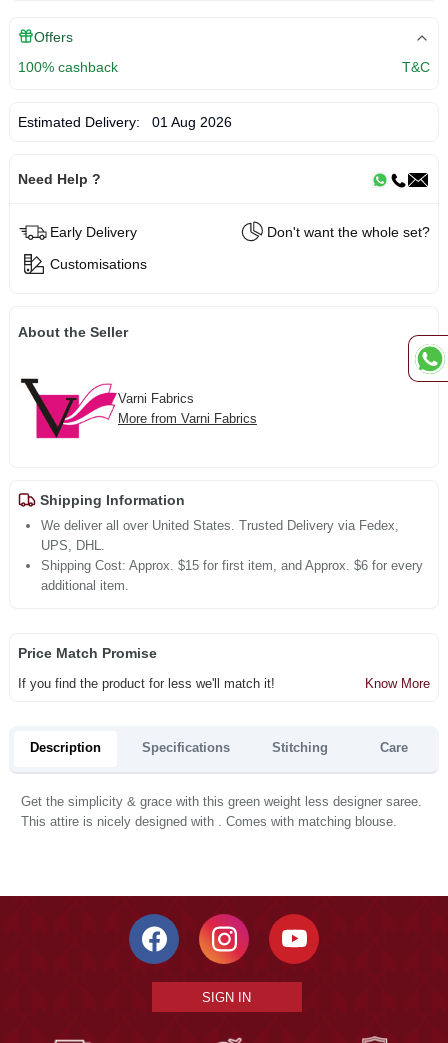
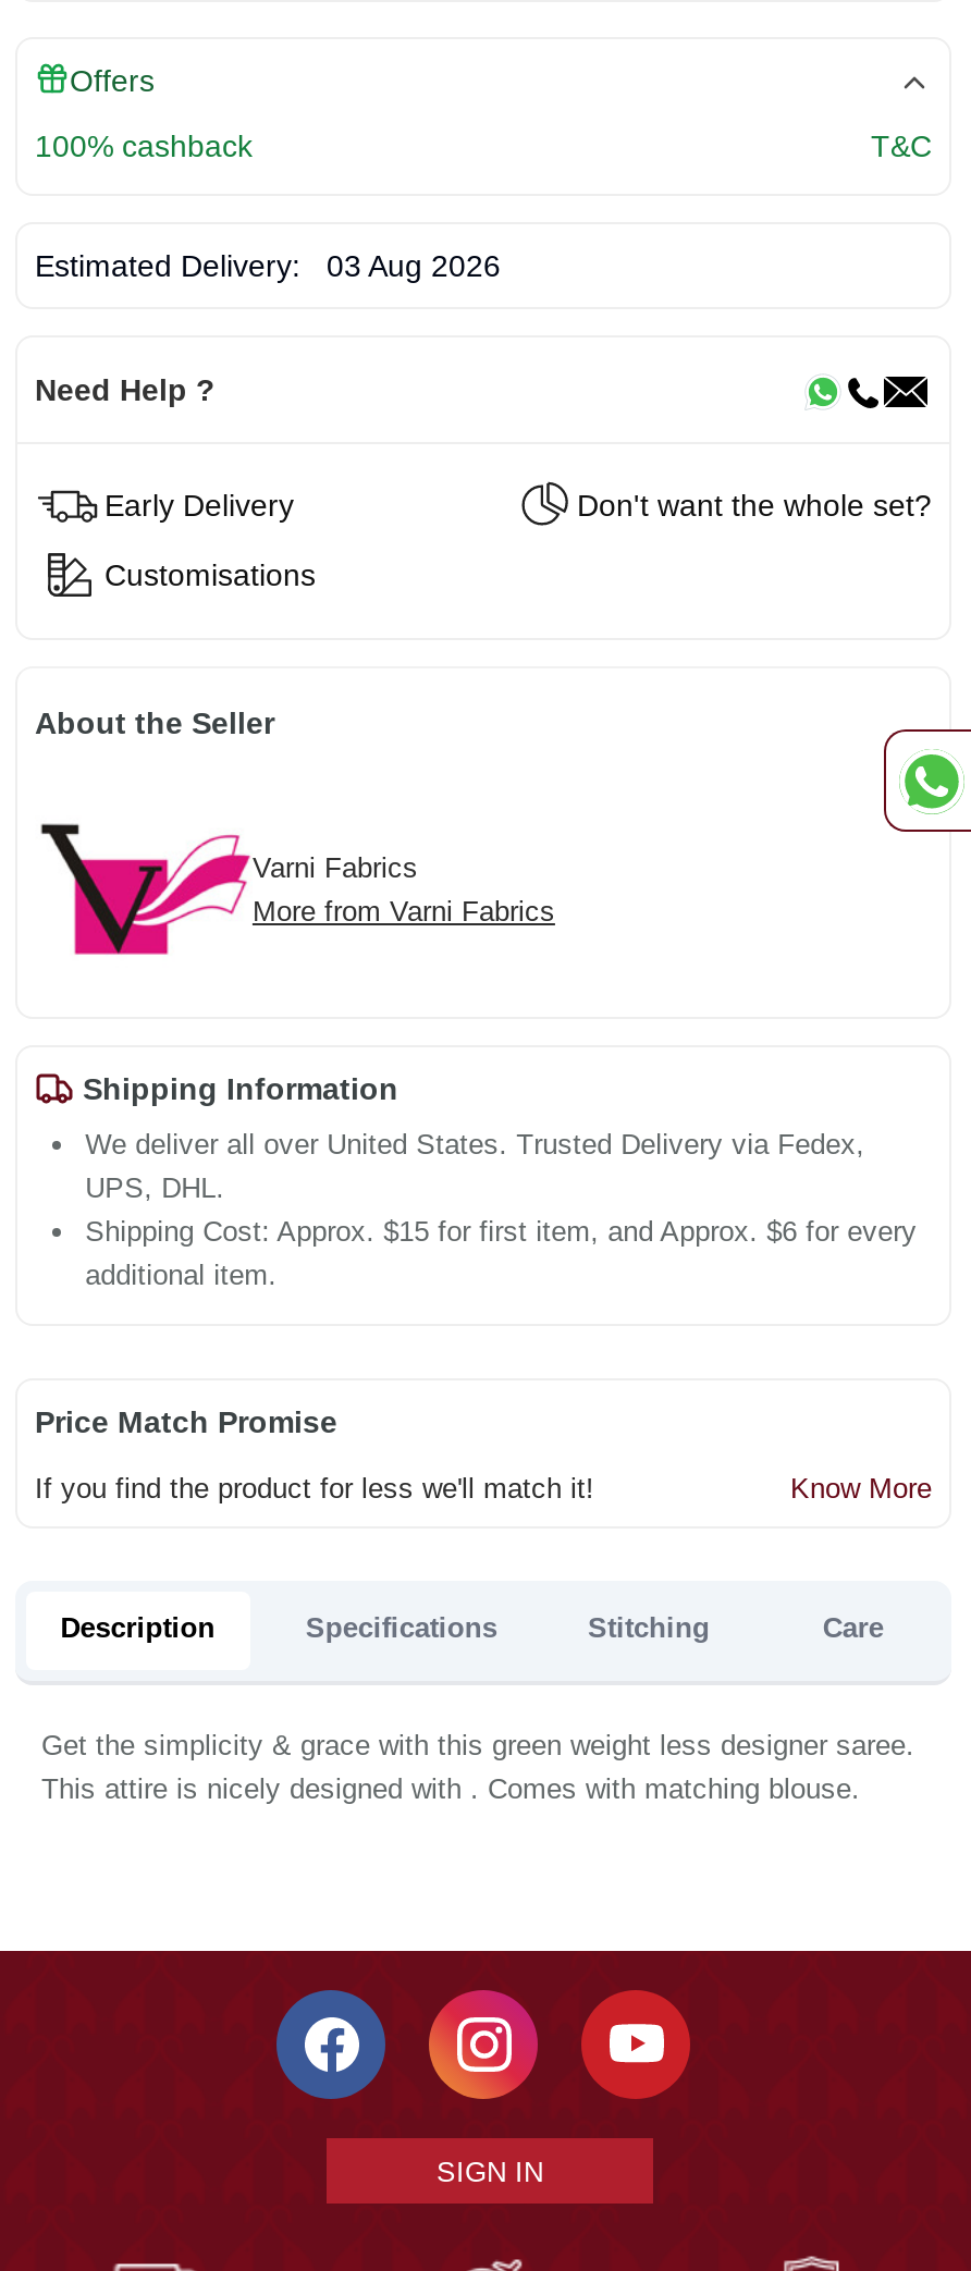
[18,114,232,130] Estimated Delivery: 01 Aug 2026 -> [35,248,501,283] Estimated Delivery: 03 Aug 2026

